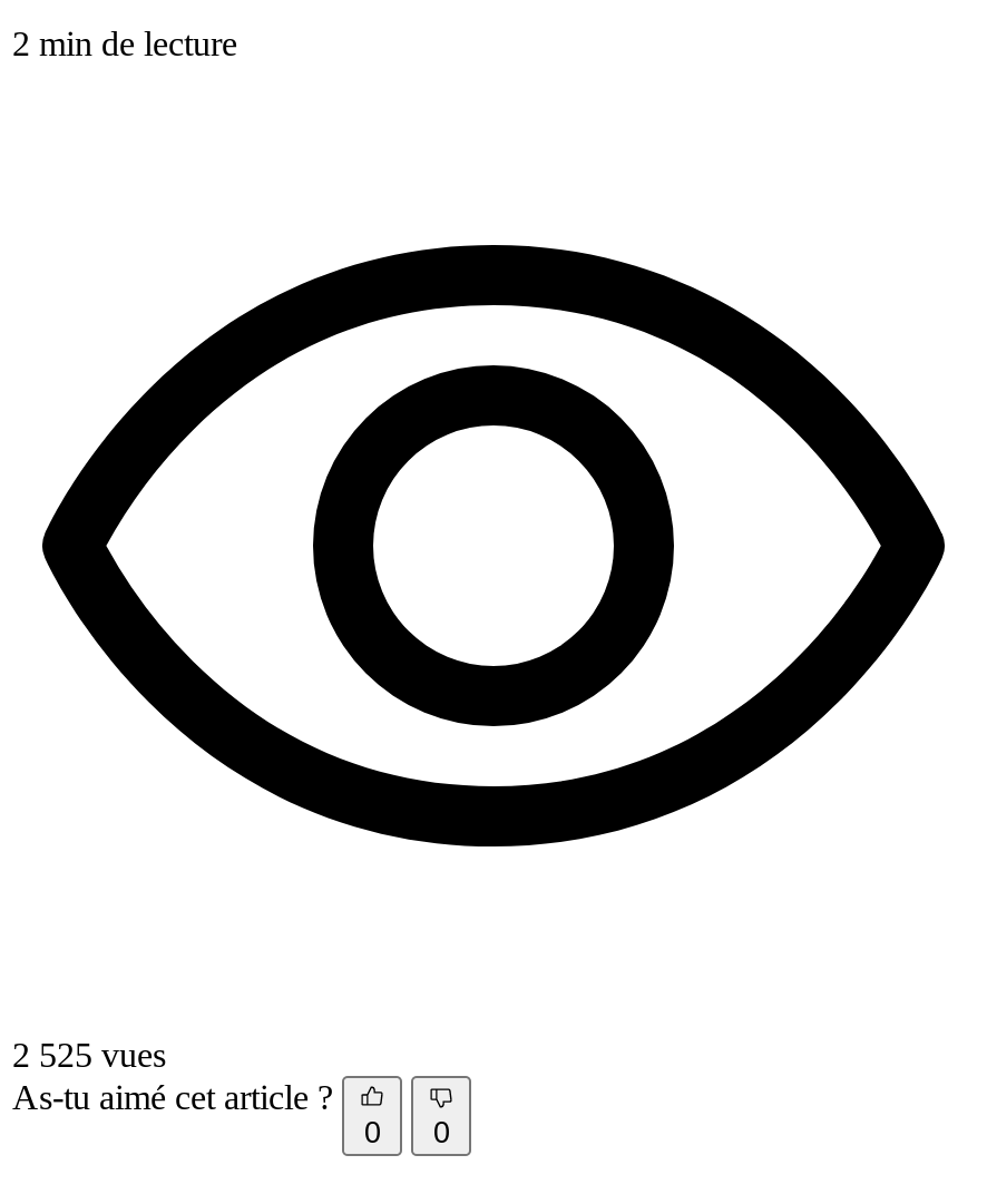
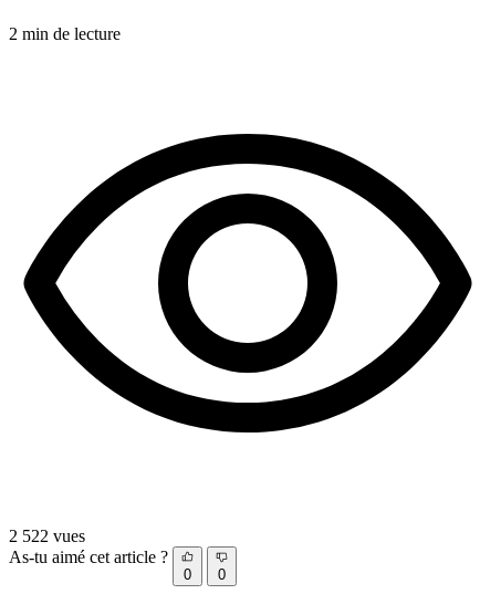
[12,1035,166,1073] 2 525 vues -> [9,526,85,545] 2 522 vues

